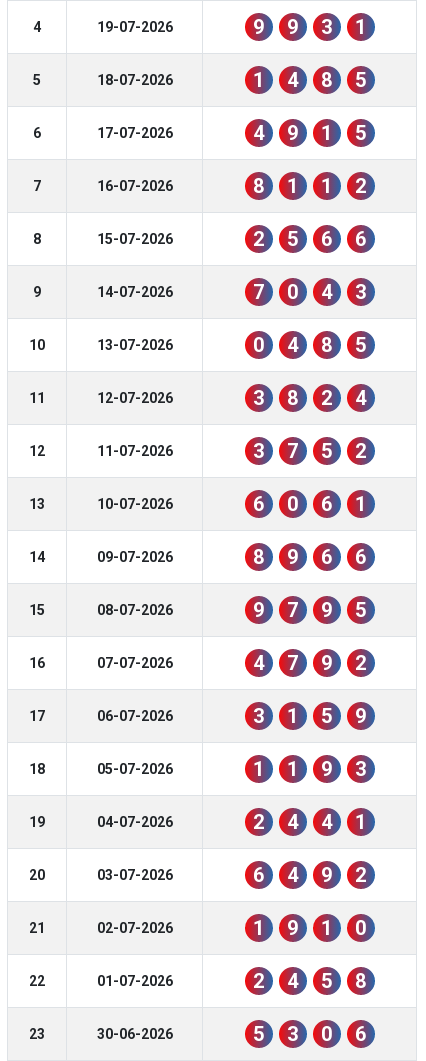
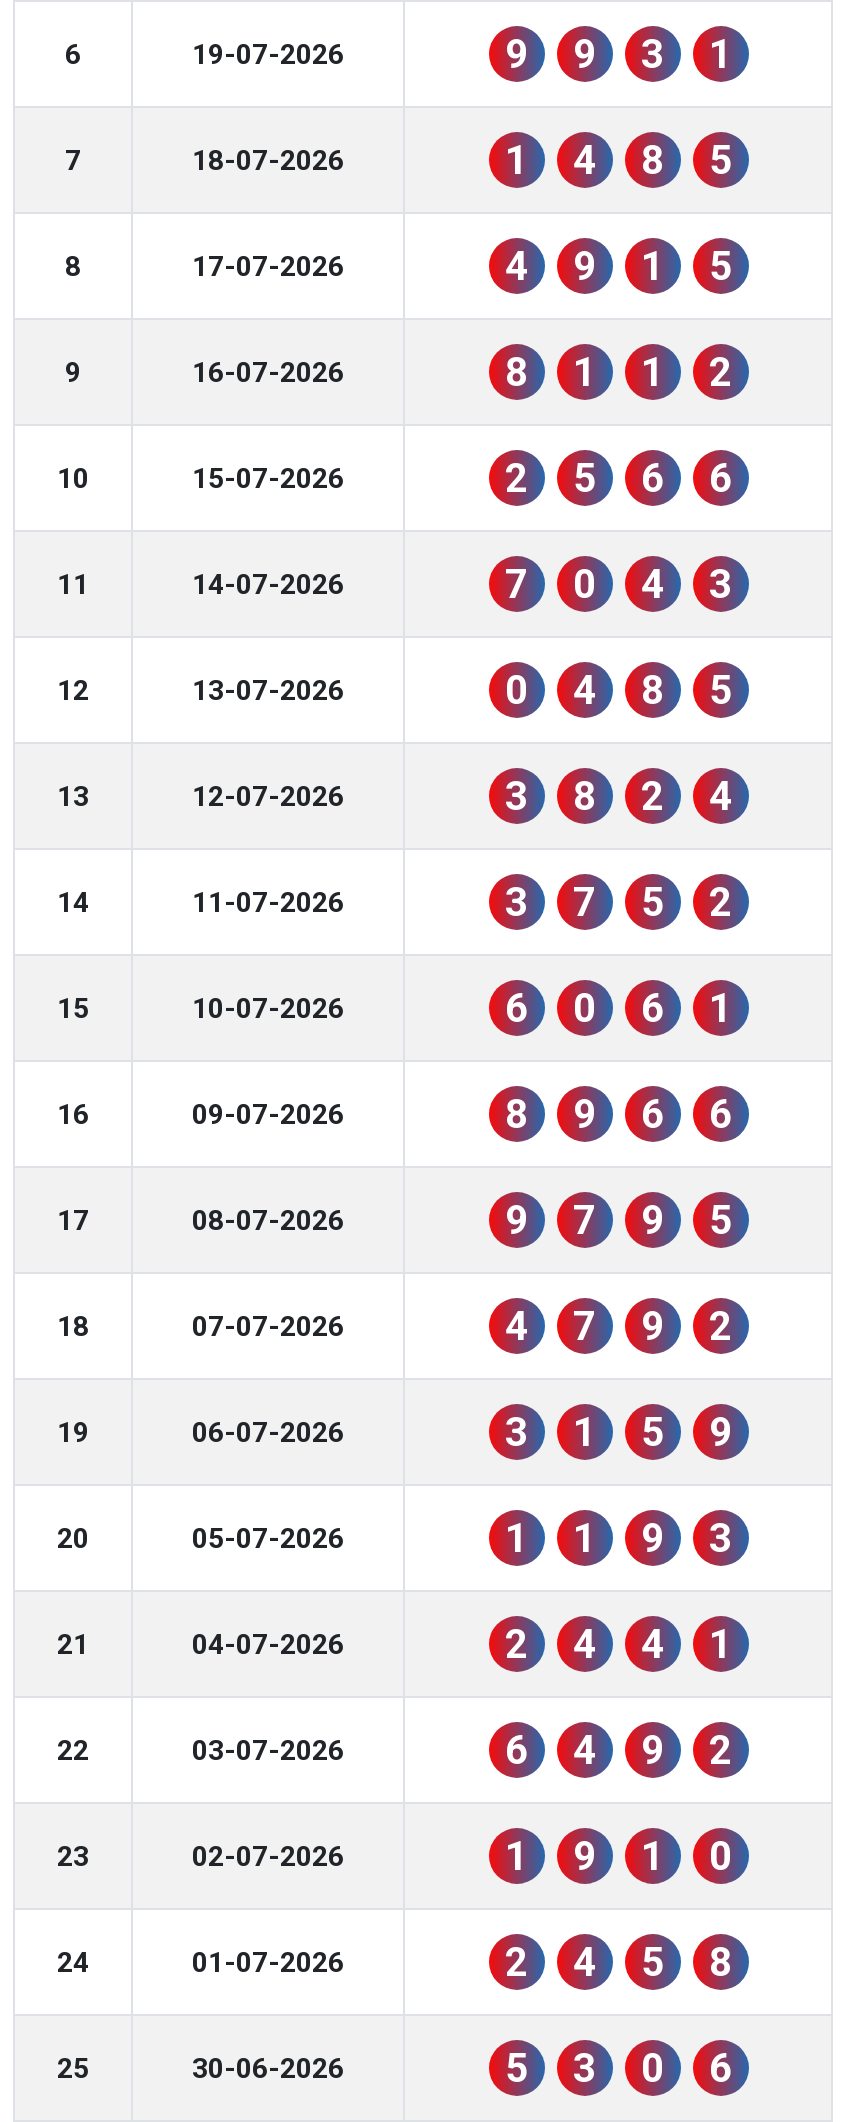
[33,19,41,35] 4 -> [65,37,81,69] 6
[33,72,41,88] 5 -> [65,143,81,175] 7
[33,125,41,141] 6 -> [65,249,81,281] 8
[33,178,41,194] 7 -> [65,355,81,387] 9
[33,231,41,247] 8 -> [57,461,89,493] 10
[33,284,41,300] 9 -> [57,567,89,599] 11
[29,337,45,353] 10 -> [57,673,89,705] 12
[29,390,45,406] 11 -> [57,779,89,811] 13
[29,443,45,459] 12 -> [57,885,89,917] 14
[29,496,45,512] 13 -> [57,991,89,1023] 15
[29,549,45,565] 14 -> [57,1097,89,1129] 16
[29,602,45,618] 15 -> [57,1203,89,1235] 17
[29,655,45,671] 16 -> [57,1309,89,1341] 18
[29,708,45,724] 17 -> [57,1415,89,1447] 19
[29,761,45,777] 18 -> [57,1521,89,1553] 20
[29,814,45,830] 19 -> [57,1627,89,1659] 21
[29,867,45,883] 20 -> [57,1733,89,1765] 22
[29,920,45,936] 21 -> [57,1839,89,1871] 23
[29,973,45,989] 22 -> [57,1945,89,1977] 24
[29,1026,45,1042] 23 -> [57,2051,89,2083] 25

